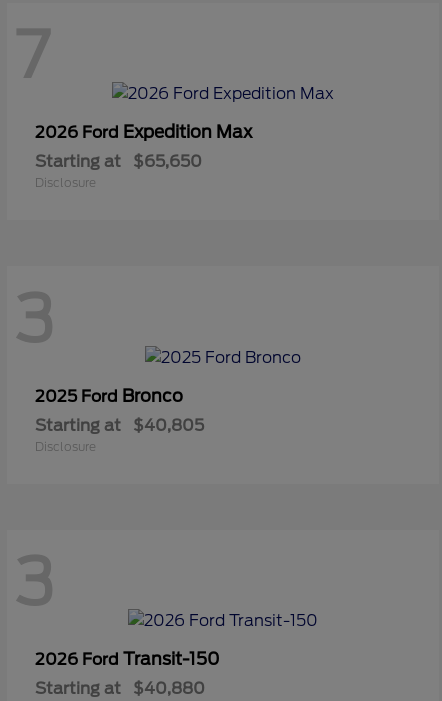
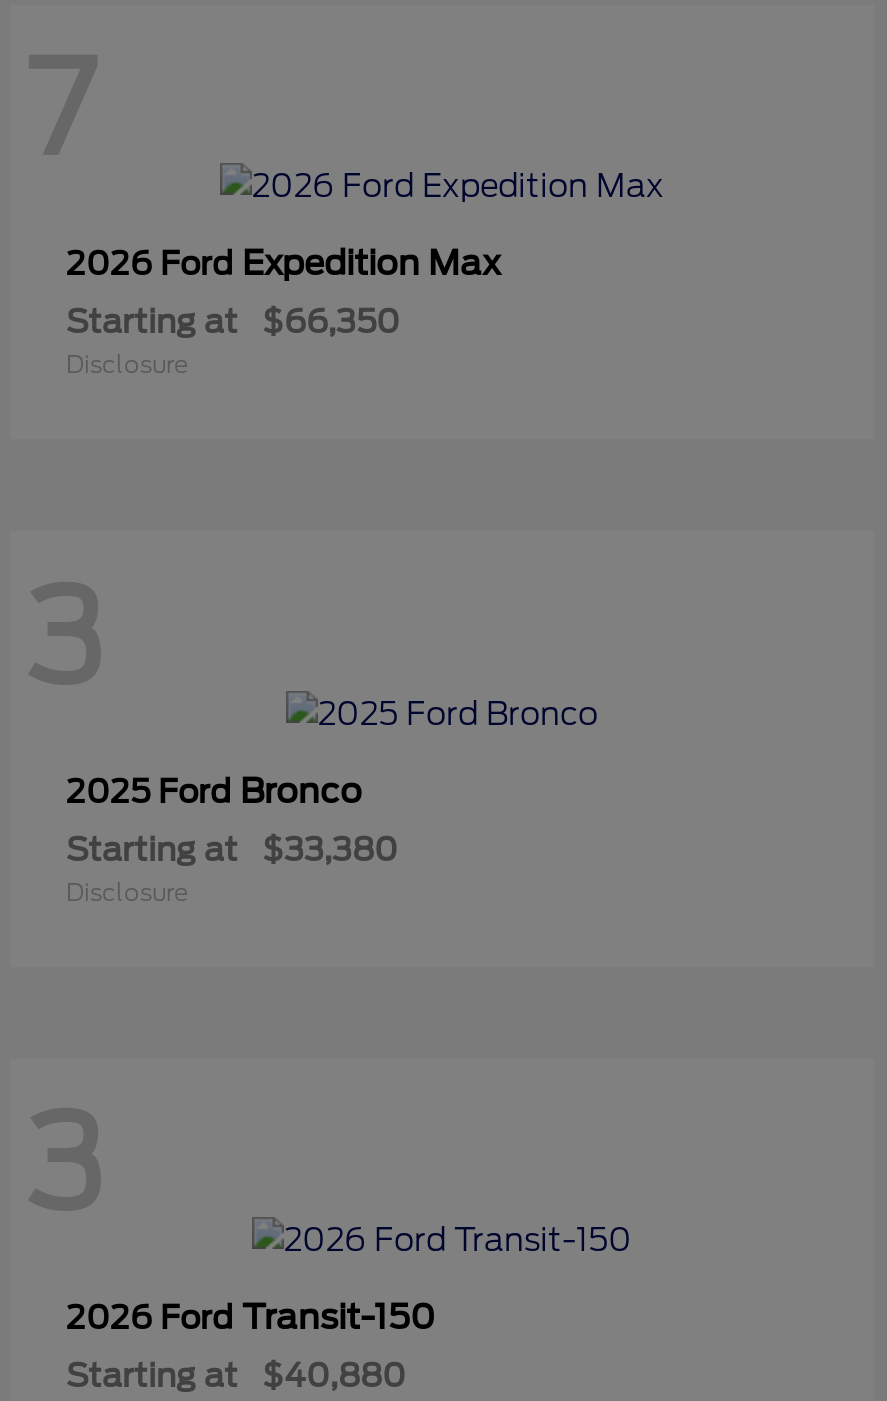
[35,152,202,171] Starting at $65,650 -> [66,303,400,341] Starting at $66,350
[35,416,204,435] Starting at $40,805 -> [66,830,398,868] Starting at $33,380

